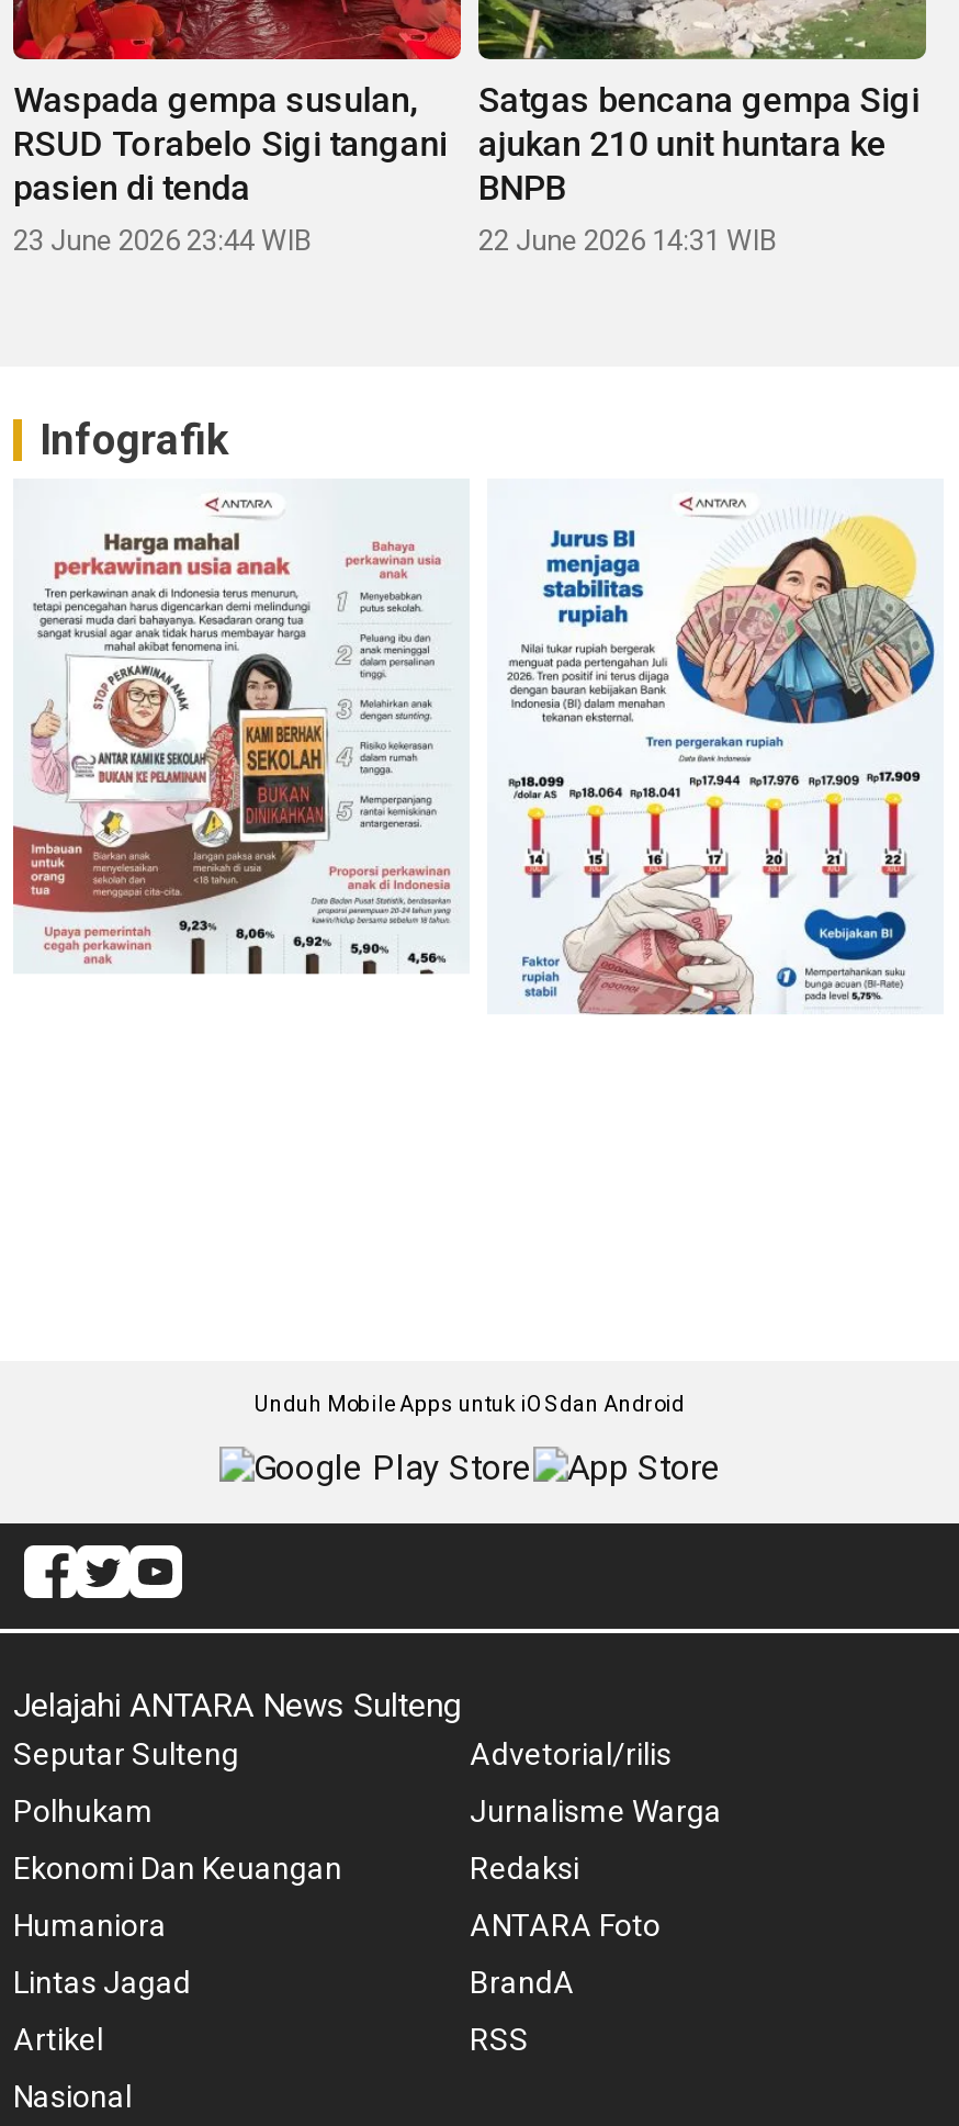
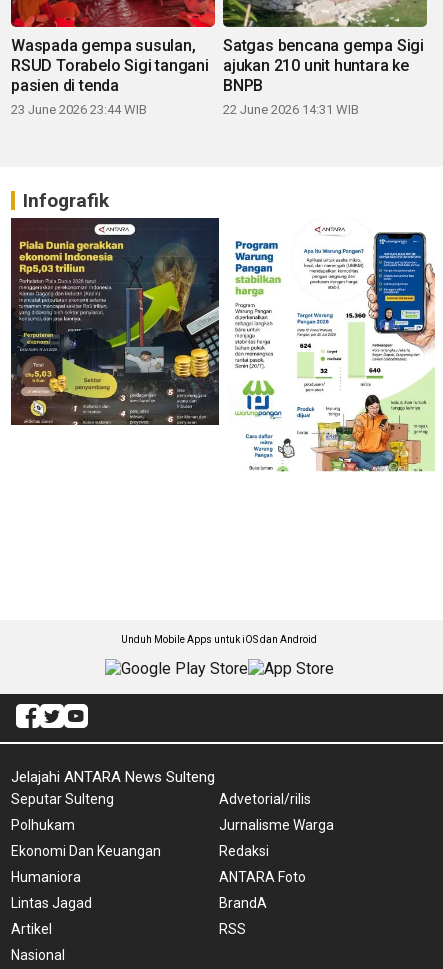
[11,479,470,977] [image] -> [10,217,220,444] [image]
[505,509,944,1034] [image] -> [234,232,436,472] [image]

